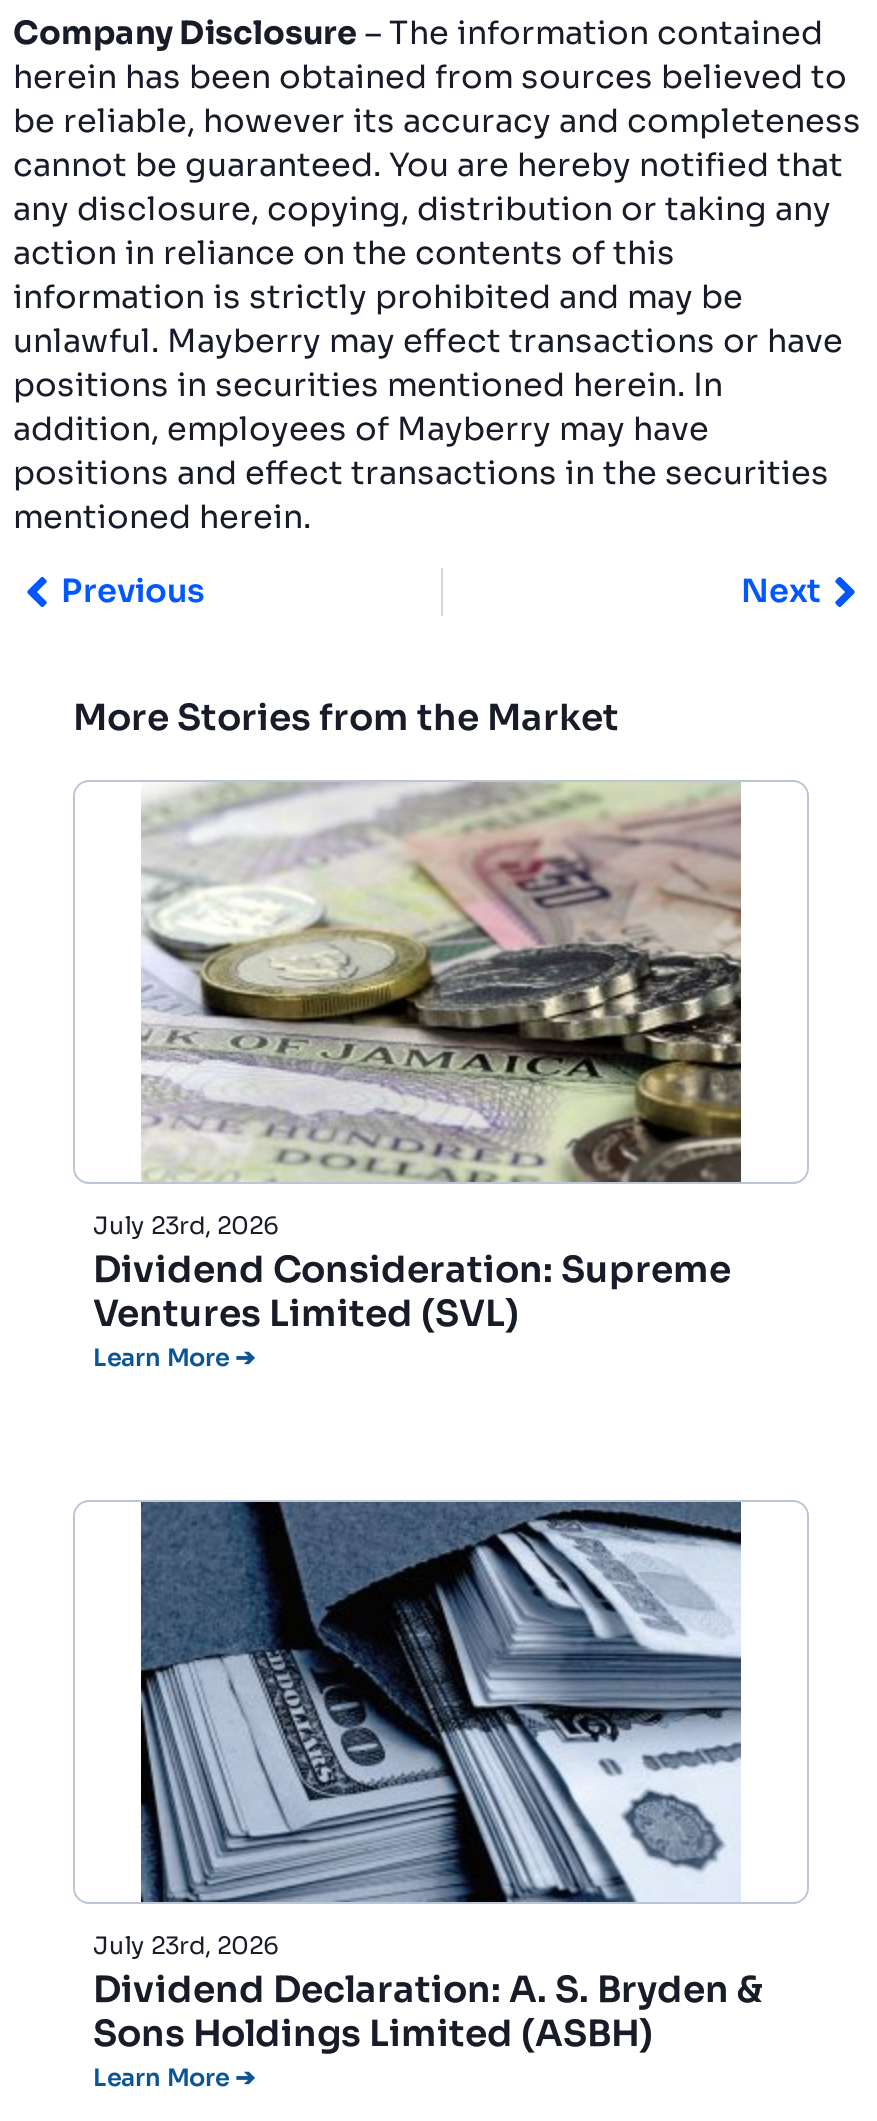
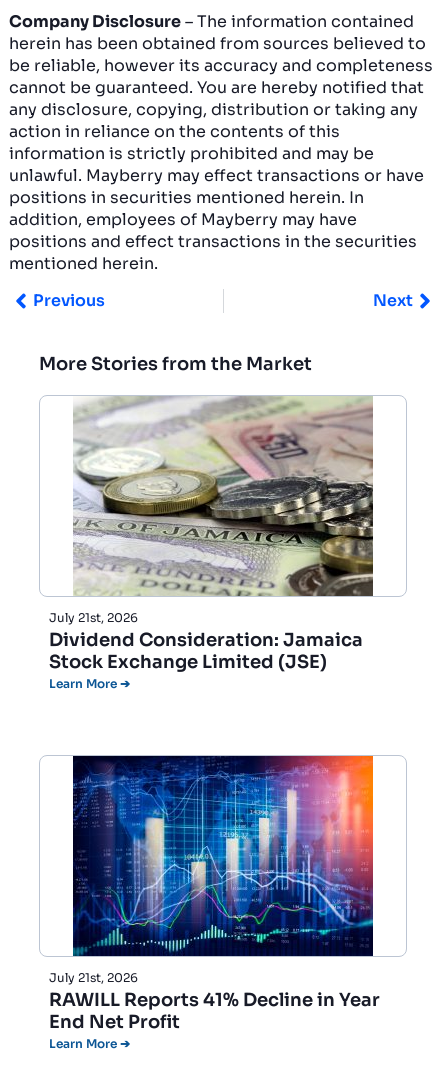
[93,1210,731,1336] July 23rd, 2026 | Dividend Consideration: Supreme | Ventures Limited (SVL) -> [49,610,363,673] July 21st, 2026 | Dividend Consideration: Jamaica | Stock Exchange Limited (JSE)
[93,1500,763,2056] [image] | July 23rd, 2026 | Dividend Declaration: A. S. Bryden & | Sons Holdings Limited (ASBH) -> [49,755,380,1033] [image] | July 21st, 2026 | RAWILL Reports 41% Decline in Year | End Net Profit

